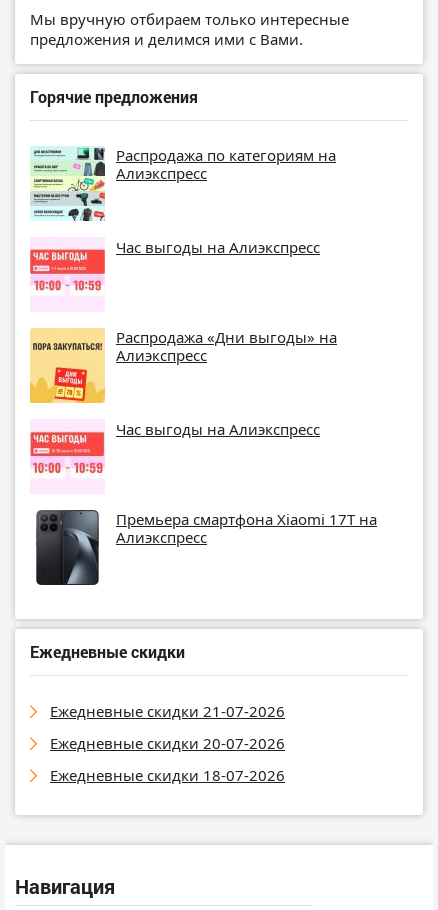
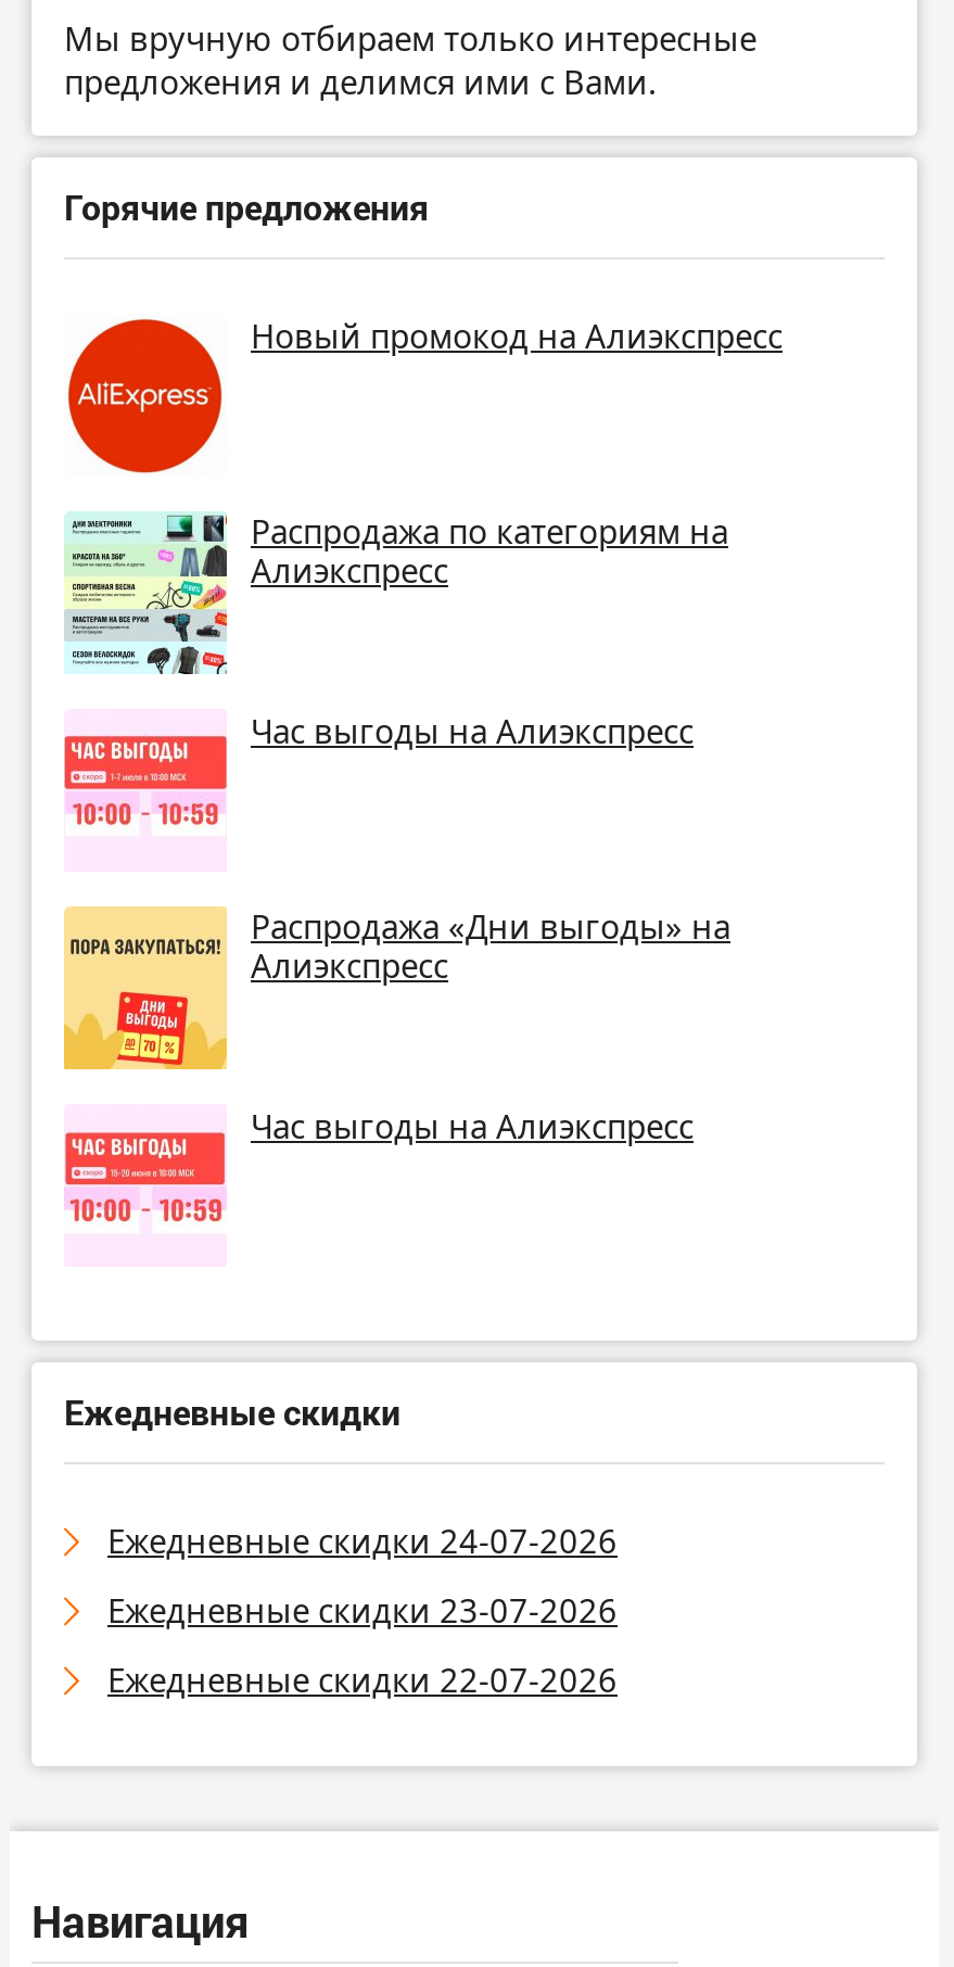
none -> [66,314,783,474] [image] | Новый промокод на Алиэкспресс
moved [30,145,337,439] -> [64,509,730,1148]: [image] | Распродажа по категориям на | Алиэкспресс | Час выгоды на Алиэкспресс | Распродажа «Дни выгоды» на | Алиэкспресс | Час выгоды на Алиэкспресс
moved [29,430,106,479] -> [62,1128,229,1234]: [image]
[35,509,377,586] [image] | Премьера смартфона Xiaomi 17T на | Алиэкспресс -> none
[50,701,285,721] Ежедневные скидки 21-07-2026 -> [107,1519,618,1562] Ежедневные скидки 24-07-2026
[50,733,285,753] Ежедневные скидки 20-07-2026 -> [107,1588,618,1632] Ежедневные скидки 23-07-2026
[50,765,285,785] Ежедневные скидки 18-07-2026 -> [107,1658,618,1701] Ежедневные скидки 22-07-2026

